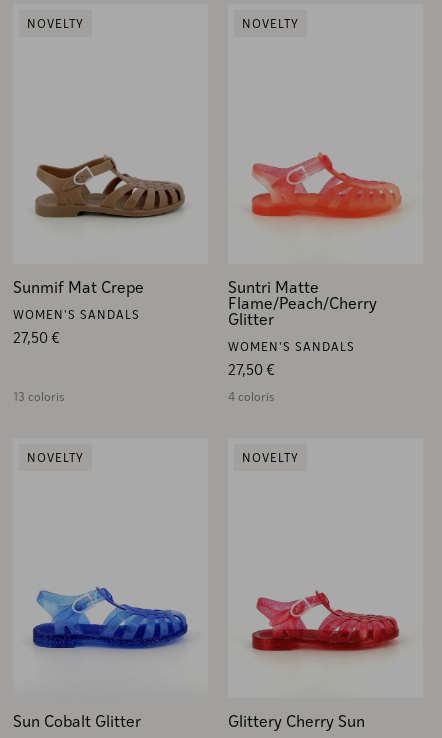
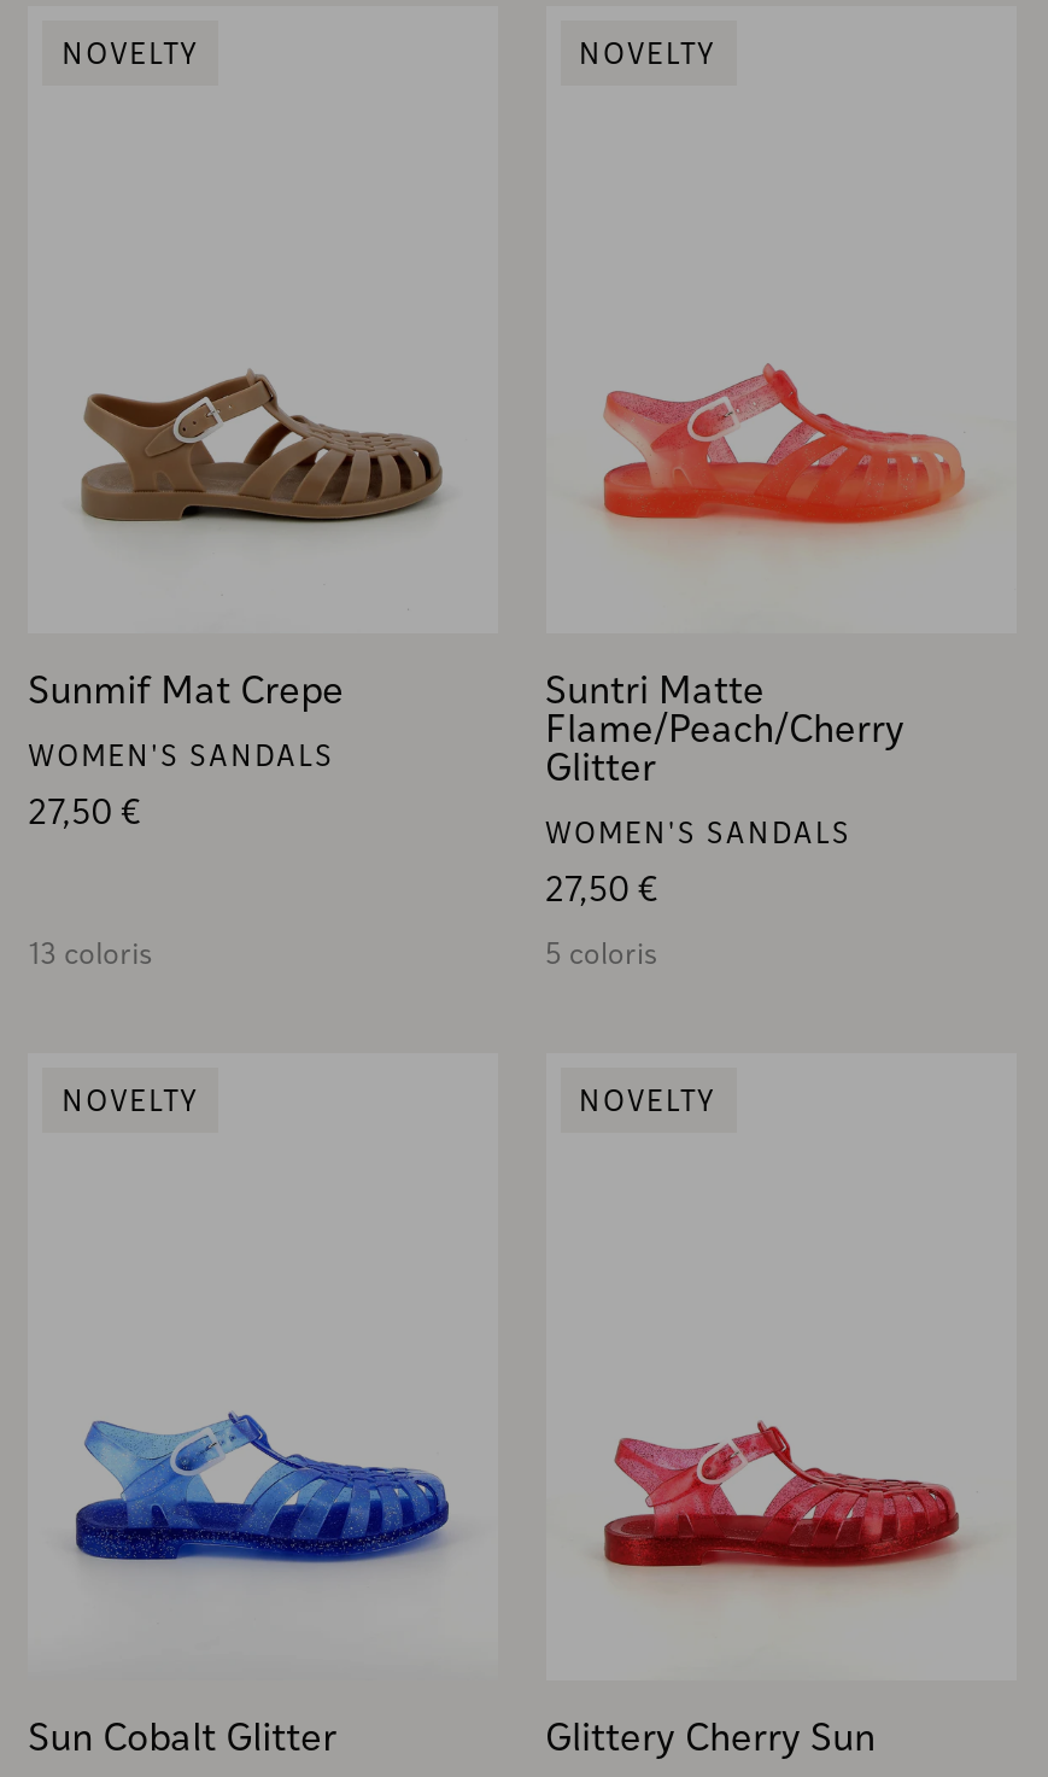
[227,388,273,404] 4 coloris -> [545,933,656,971] 5 coloris

